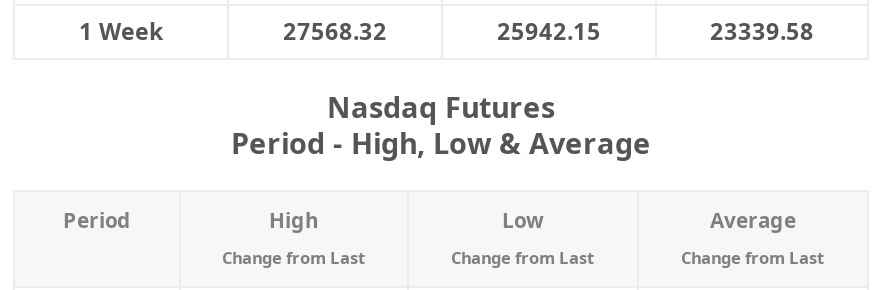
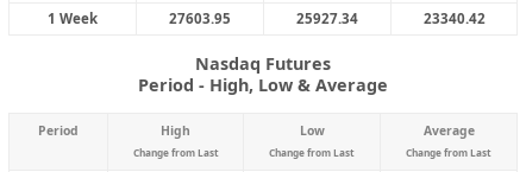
[283,15,387,45] 27568.32 -> [169,9,231,27] 27603.95
[497,15,601,45] 25942.15 -> [296,9,358,27] 25927.34
[710,15,814,45] 23339.58 -> [423,9,485,27] 23340.42

